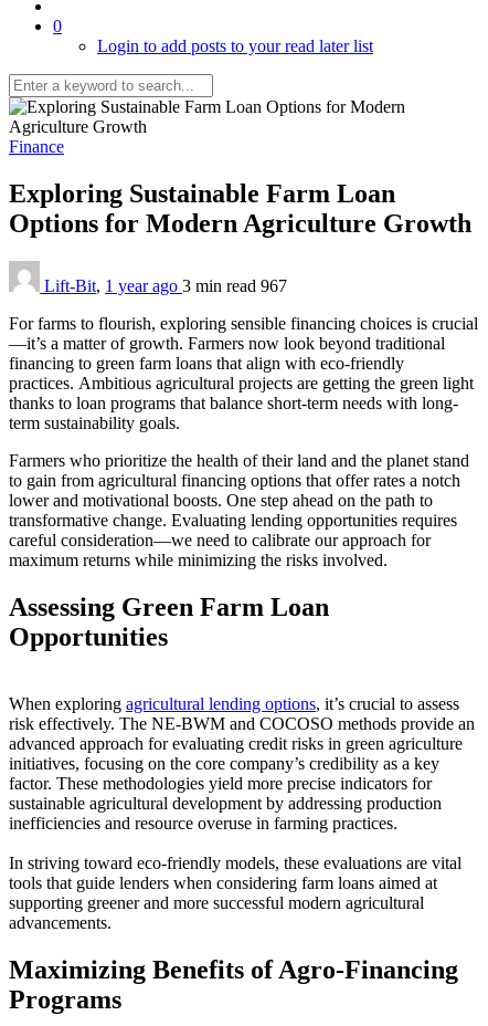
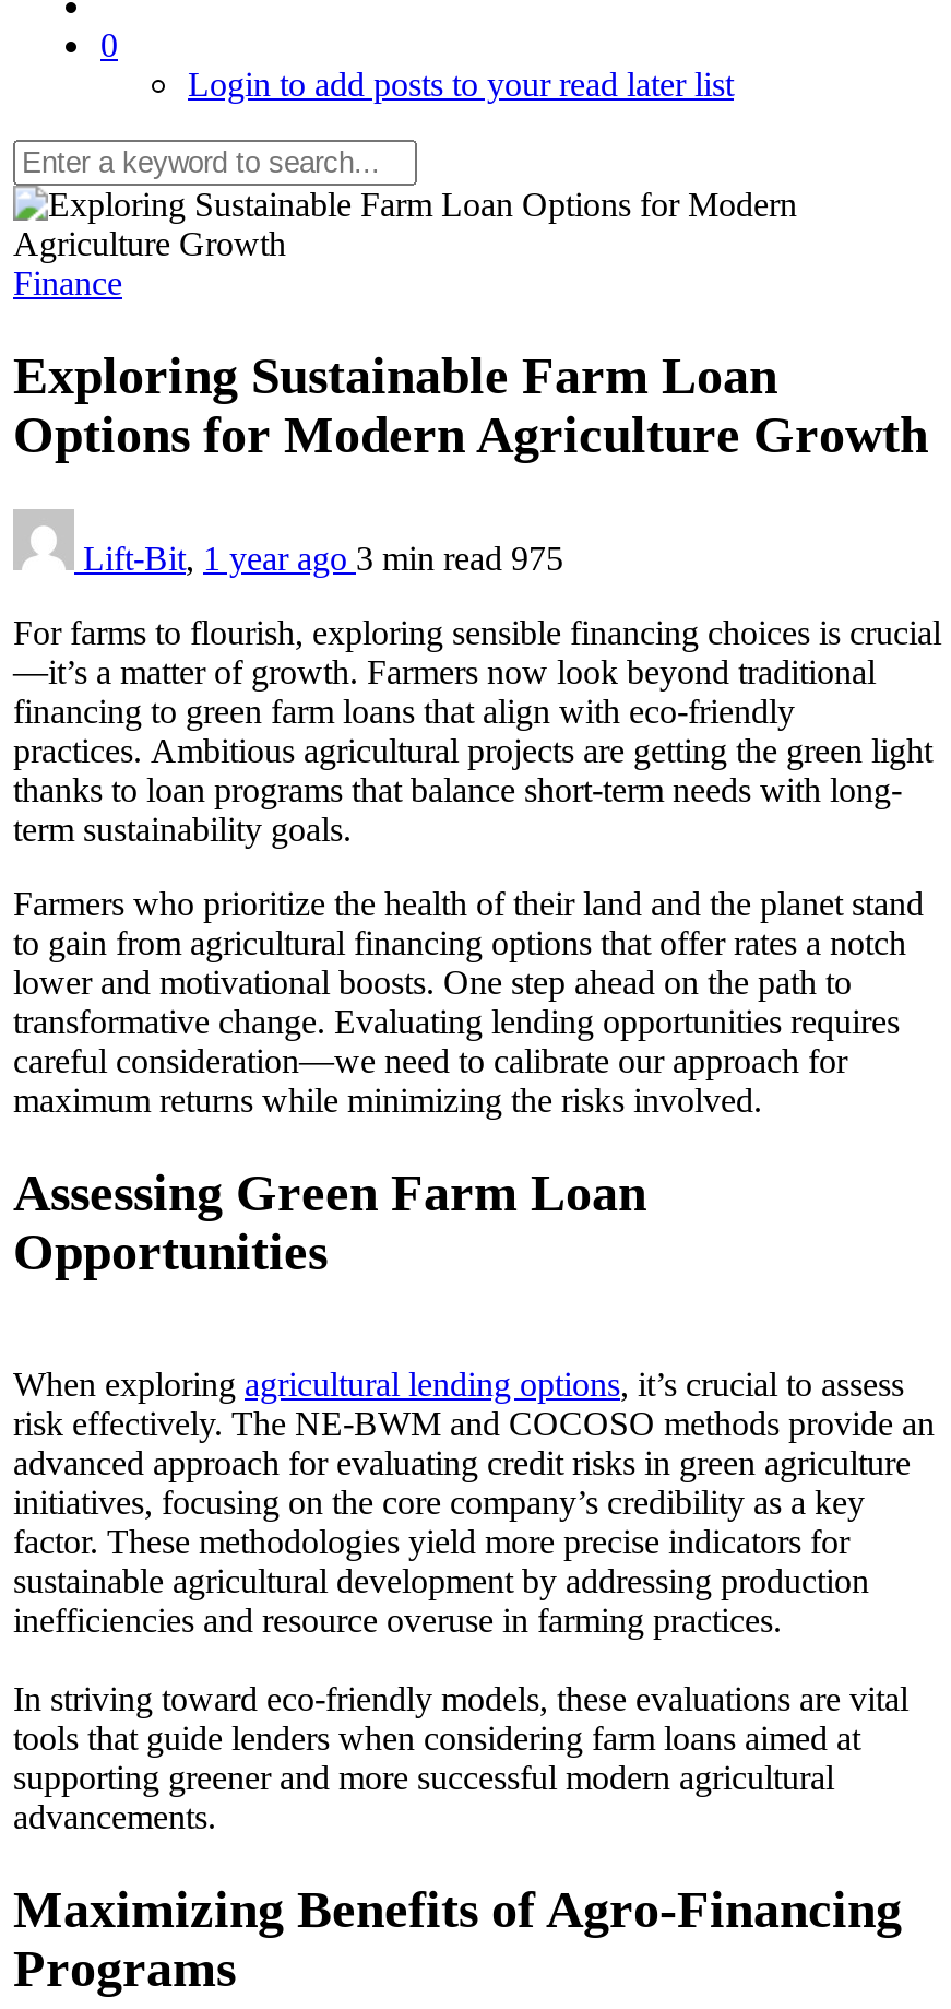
[44,276,291,295] Lift-Bit, 1 year ago 3 min read 967 -> [83,539,572,576] Lift-Bit, 1 year ago 3 min read 975

